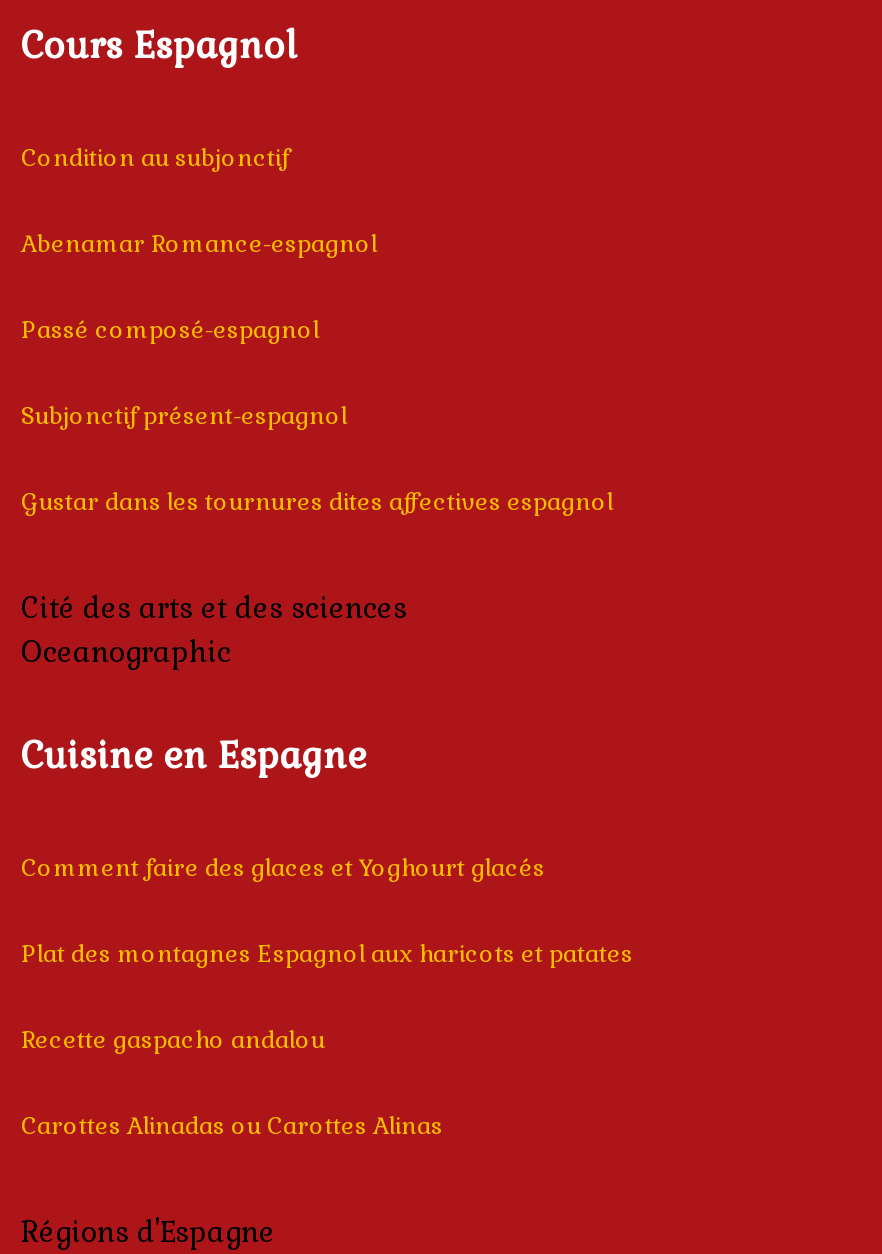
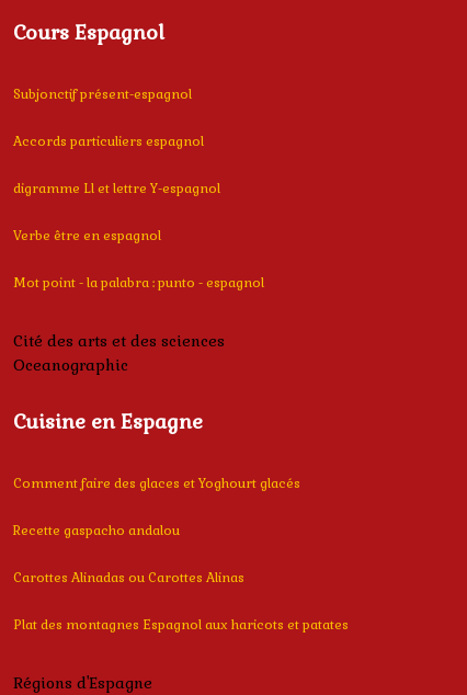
[21,141,377,345] Condition au subjonctif | Abenamar Romance-espagnol | Passé composé-espagnol -> none
moved [21,399,347,431] -> [13,85,192,103]: Subjonctif présent-espagnol
[21,485,613,517] Gustar dans les tournures dites affectives espagnol -> [13,132,264,291] Accords particuliers espagnol | digramme Ll et lettre Y-espagnol | Verbe être en espagnol | Mot point - la palabra : punto - espagnol
moved [21,937,633,969] -> [13,616,349,633]: Plat des montagnes Espagnol aux haricots et patates
moved [21,1023,443,1141] -> [13,521,244,586]: Recette gaspacho andalou | Carottes Alinadas ou Carottes Alinas

